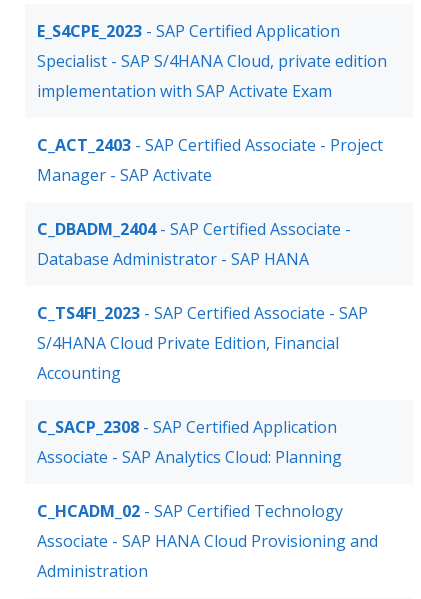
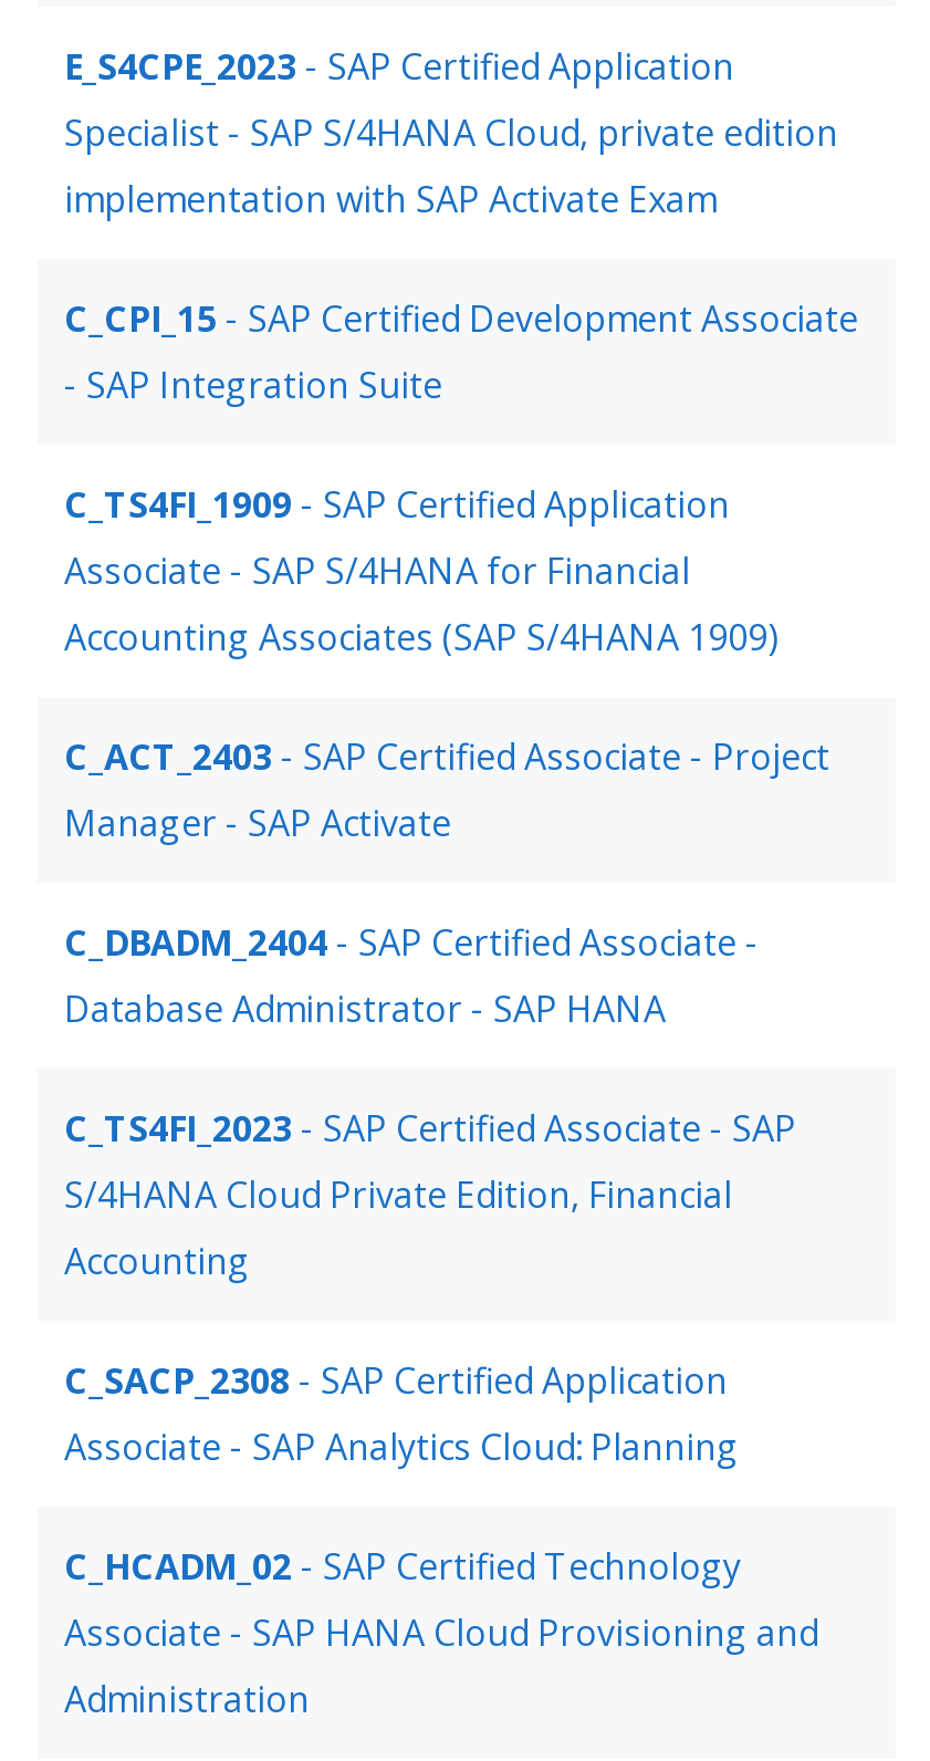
none -> [64,294,858,661] C_CPI_15 - SAP Certified Development Associate | - SAP Integration Suite | C_TS4FI_1909 - SAP Certified Application | Associate - SAP S/4HANA for Financial | Accounting Associates (SAP S/4HANA 1909)

